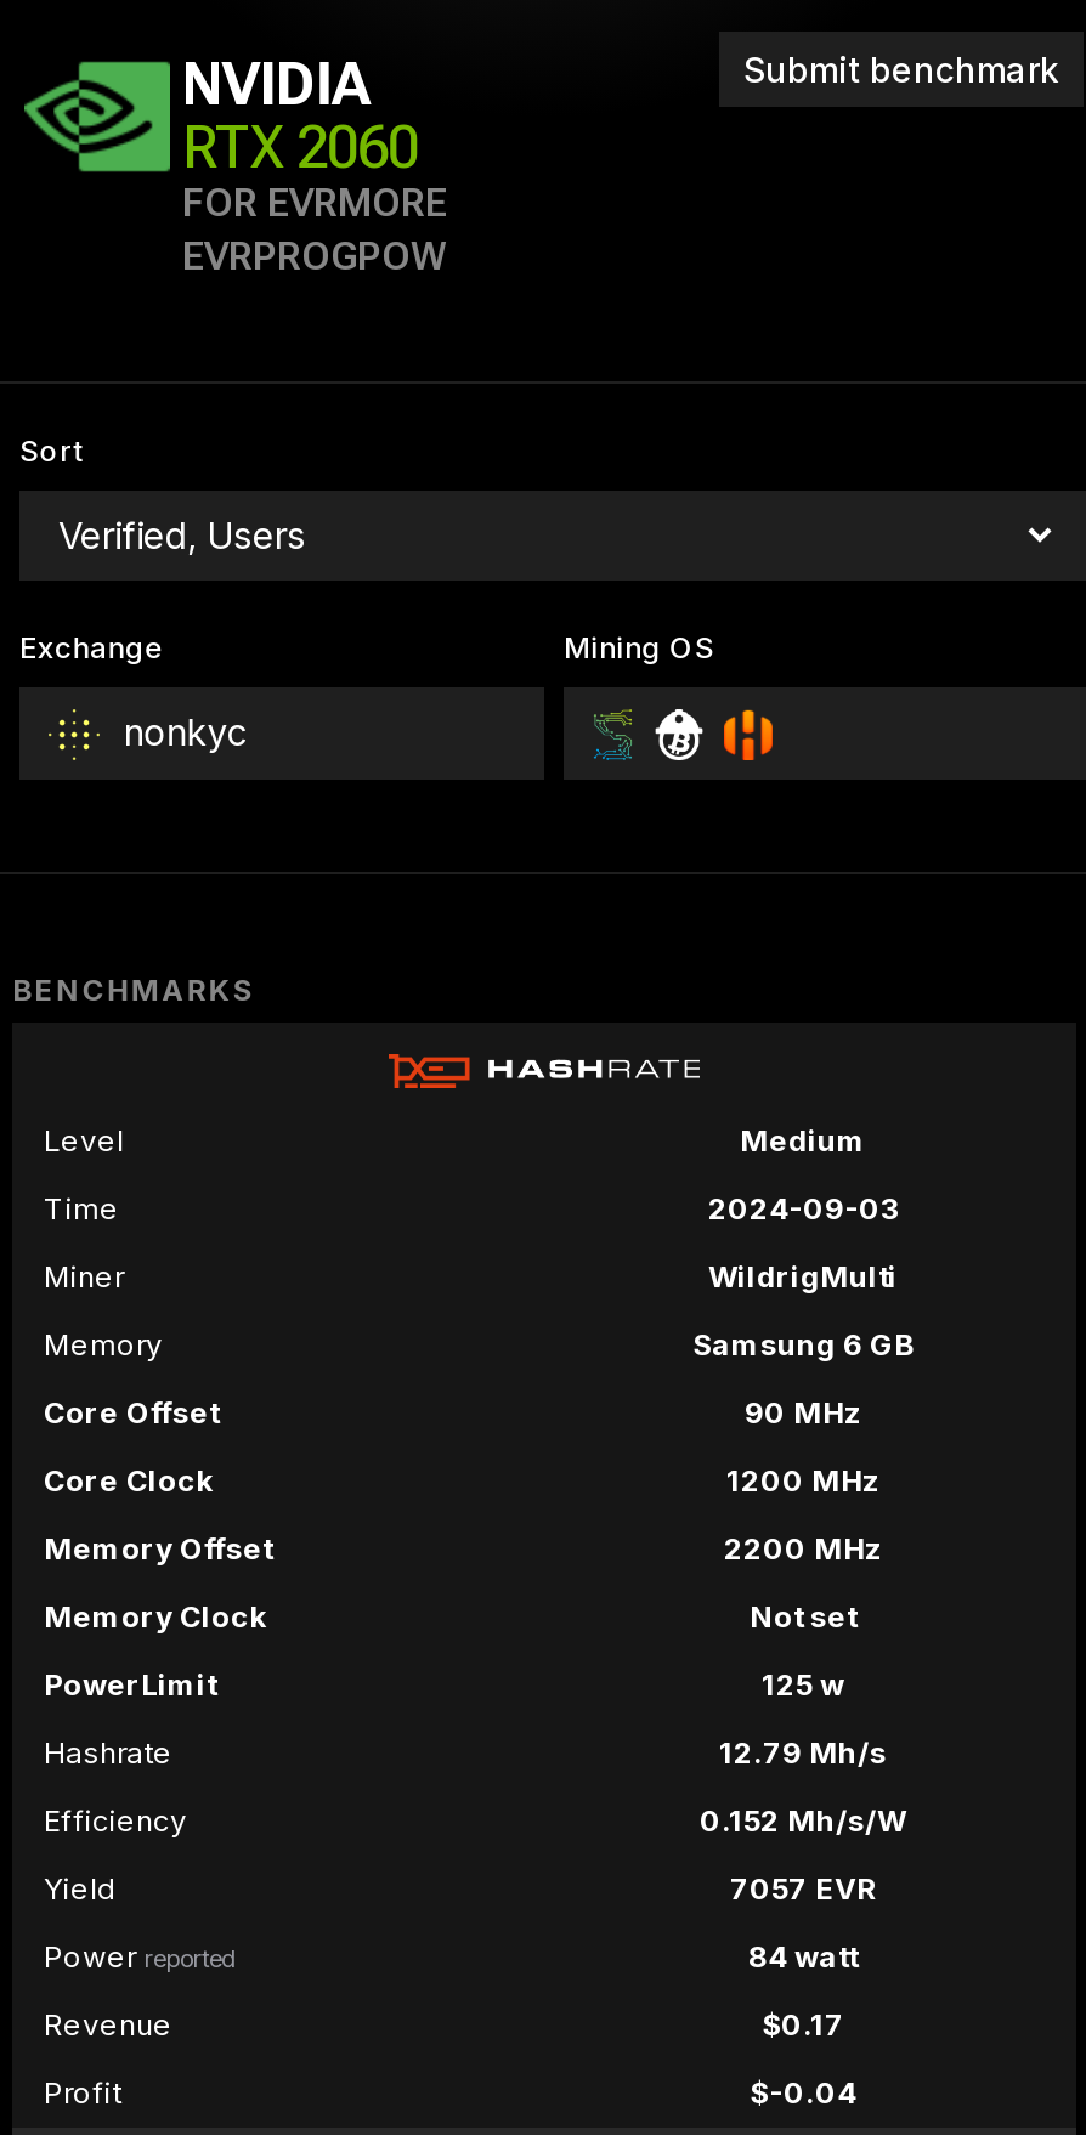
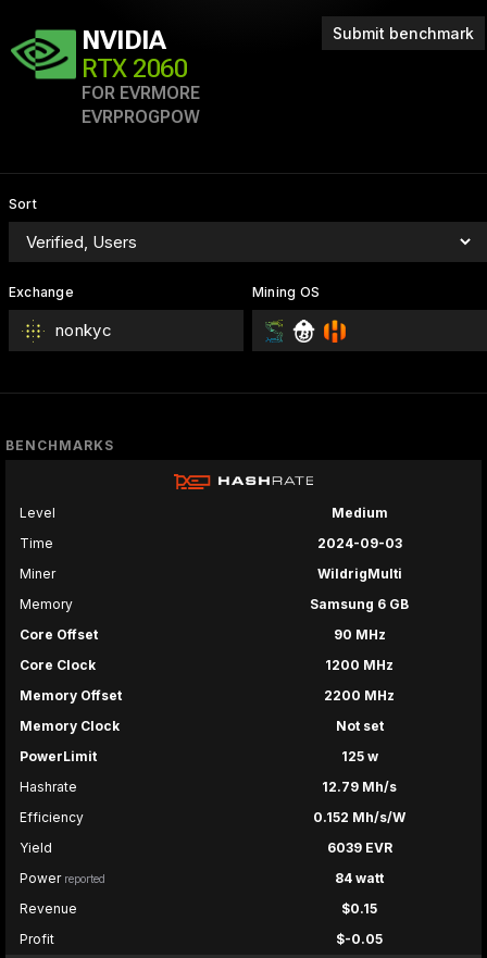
[730,1871,876,1908] 7057 EVR -> [327,840,392,856] 6039 EVR
[762,2007,844,2044] $0.17 -> [341,901,377,917] $0.15
[750,2075,856,2112] $-0.04 -> [336,931,383,948] $-0.05

